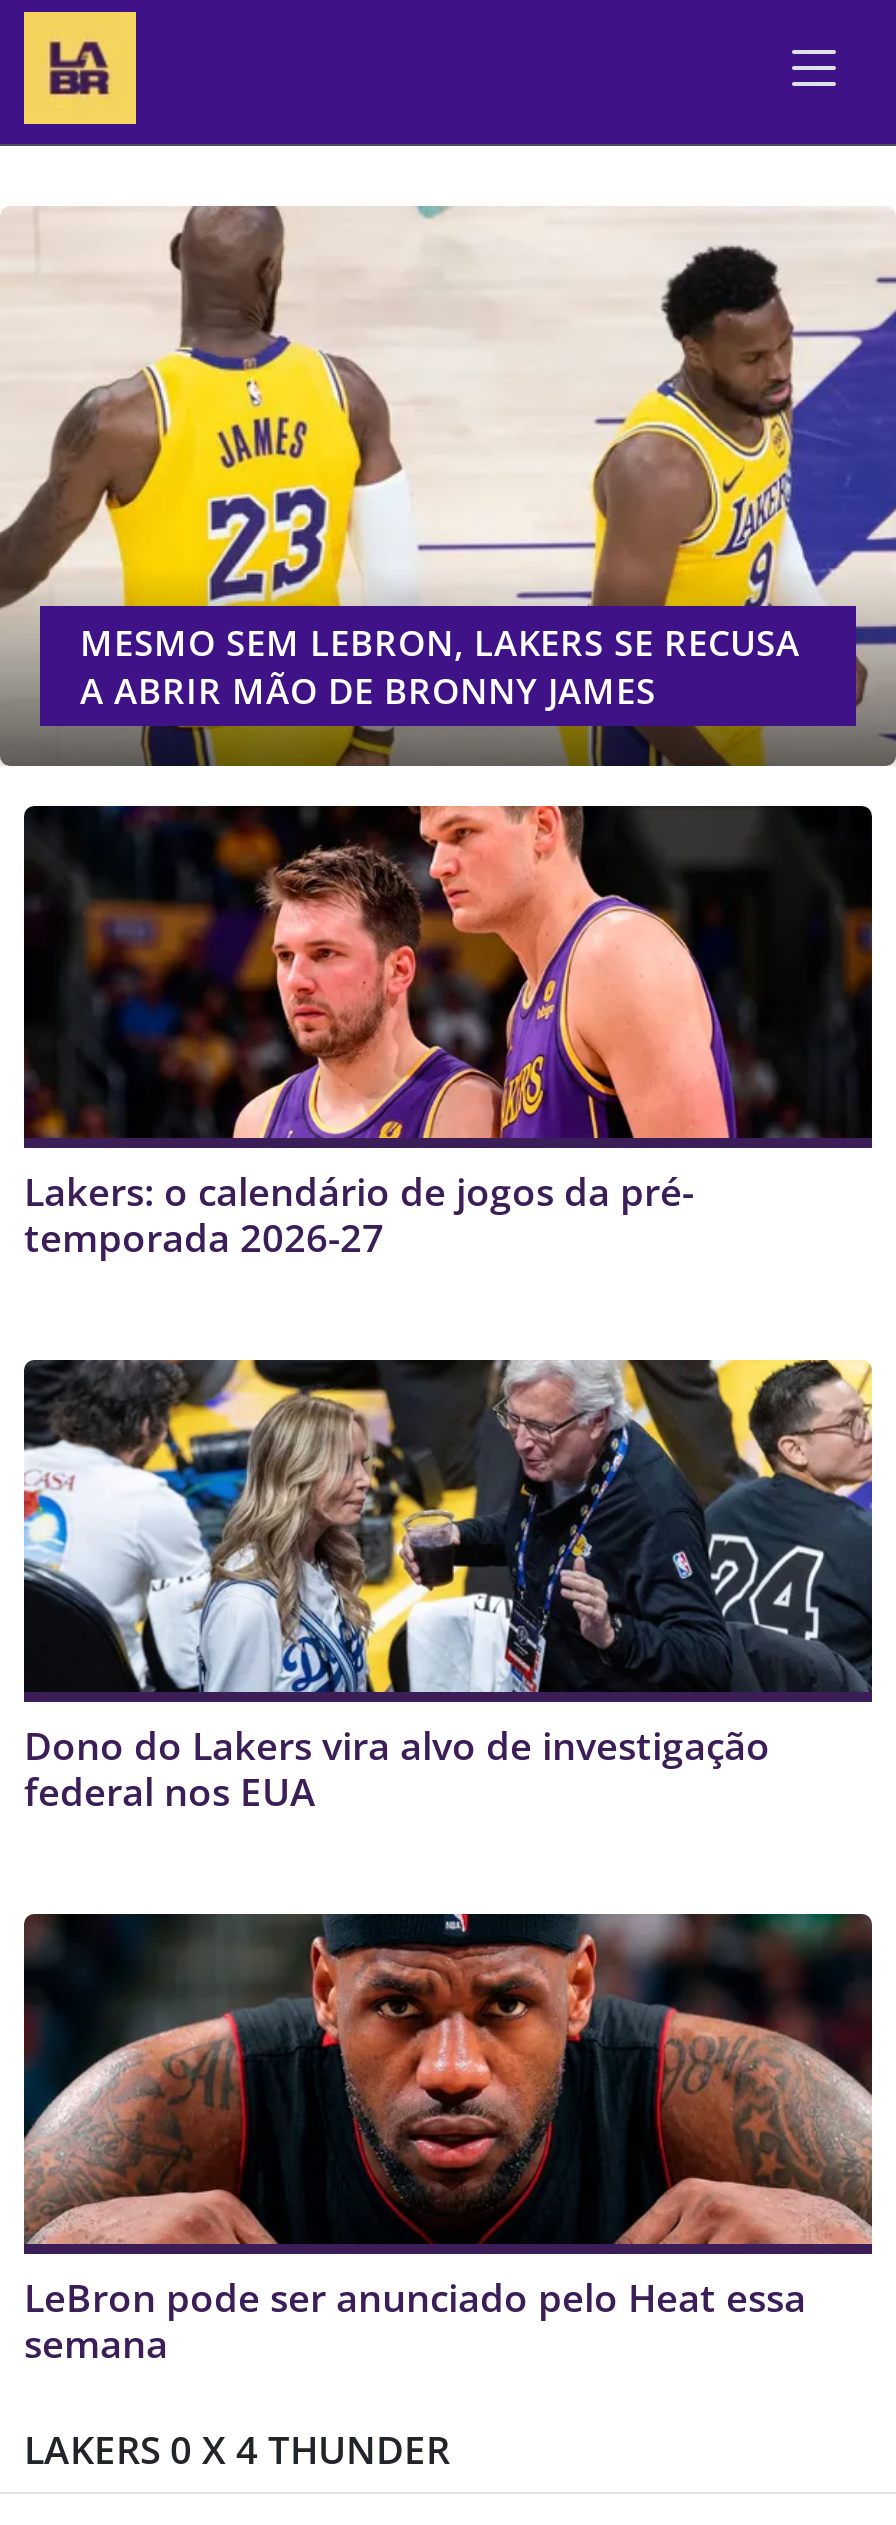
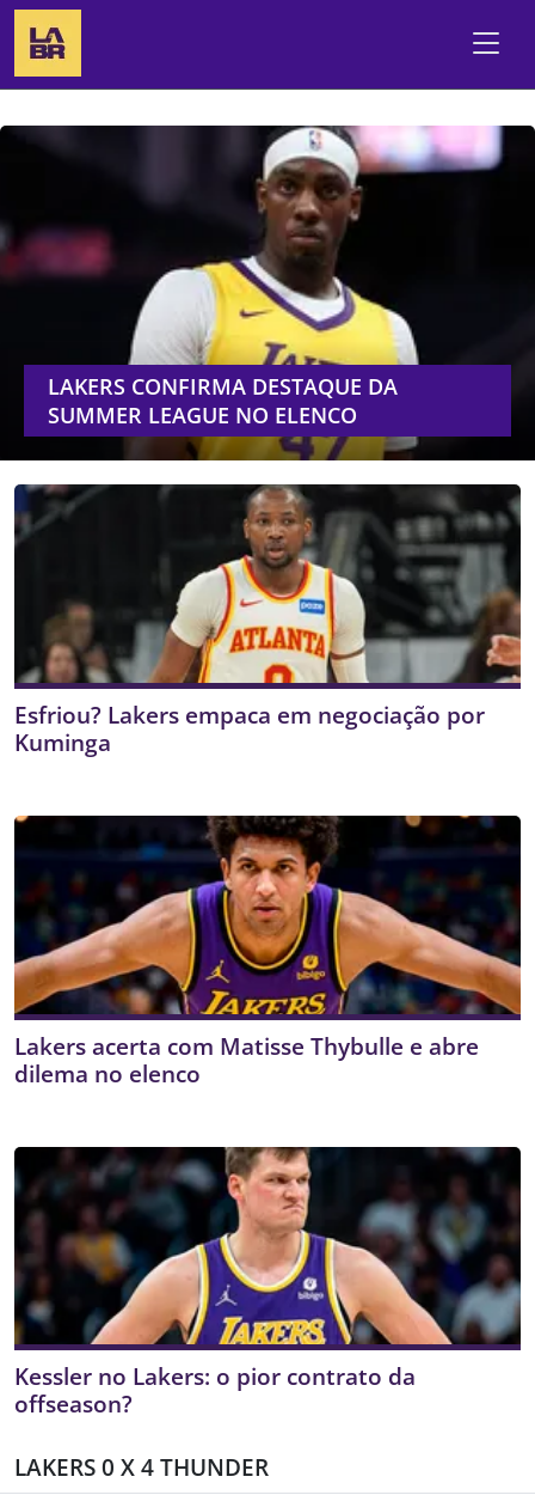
[6,204,890,768] [image] | MESMO SEM LEBRON, LAKERS SE RECUSA | A ABRIR MÃO DE BRONNY JAMES -> [4,124,531,462] [image] | LAKERS CONFIRMA DESTAQUE DA | SUMMER LEAGUE NO ELENCO
[24,804,874,1264] [image] | Lakers: o calendário de jogos da pré- | temporada 2026-27 -> [14,483,522,758] [image] | Esfriou? Lakers empaca em negociação por | Kuminga
[22,1358,874,1817] [image] | Dono do Lakers vira alvo de investigação | federal nos EUA -> [13,814,522,1089] [image] | Lakers acerta com Matisse Thybulle e abre | dilema no elenco
[22,1912,874,2371] [image] | LeBron pode ser anunciado pelo Heat essa | semana -> [13,1146,522,1420] [image] | Kessler no Lakers: o pior contrato da | offseason?

